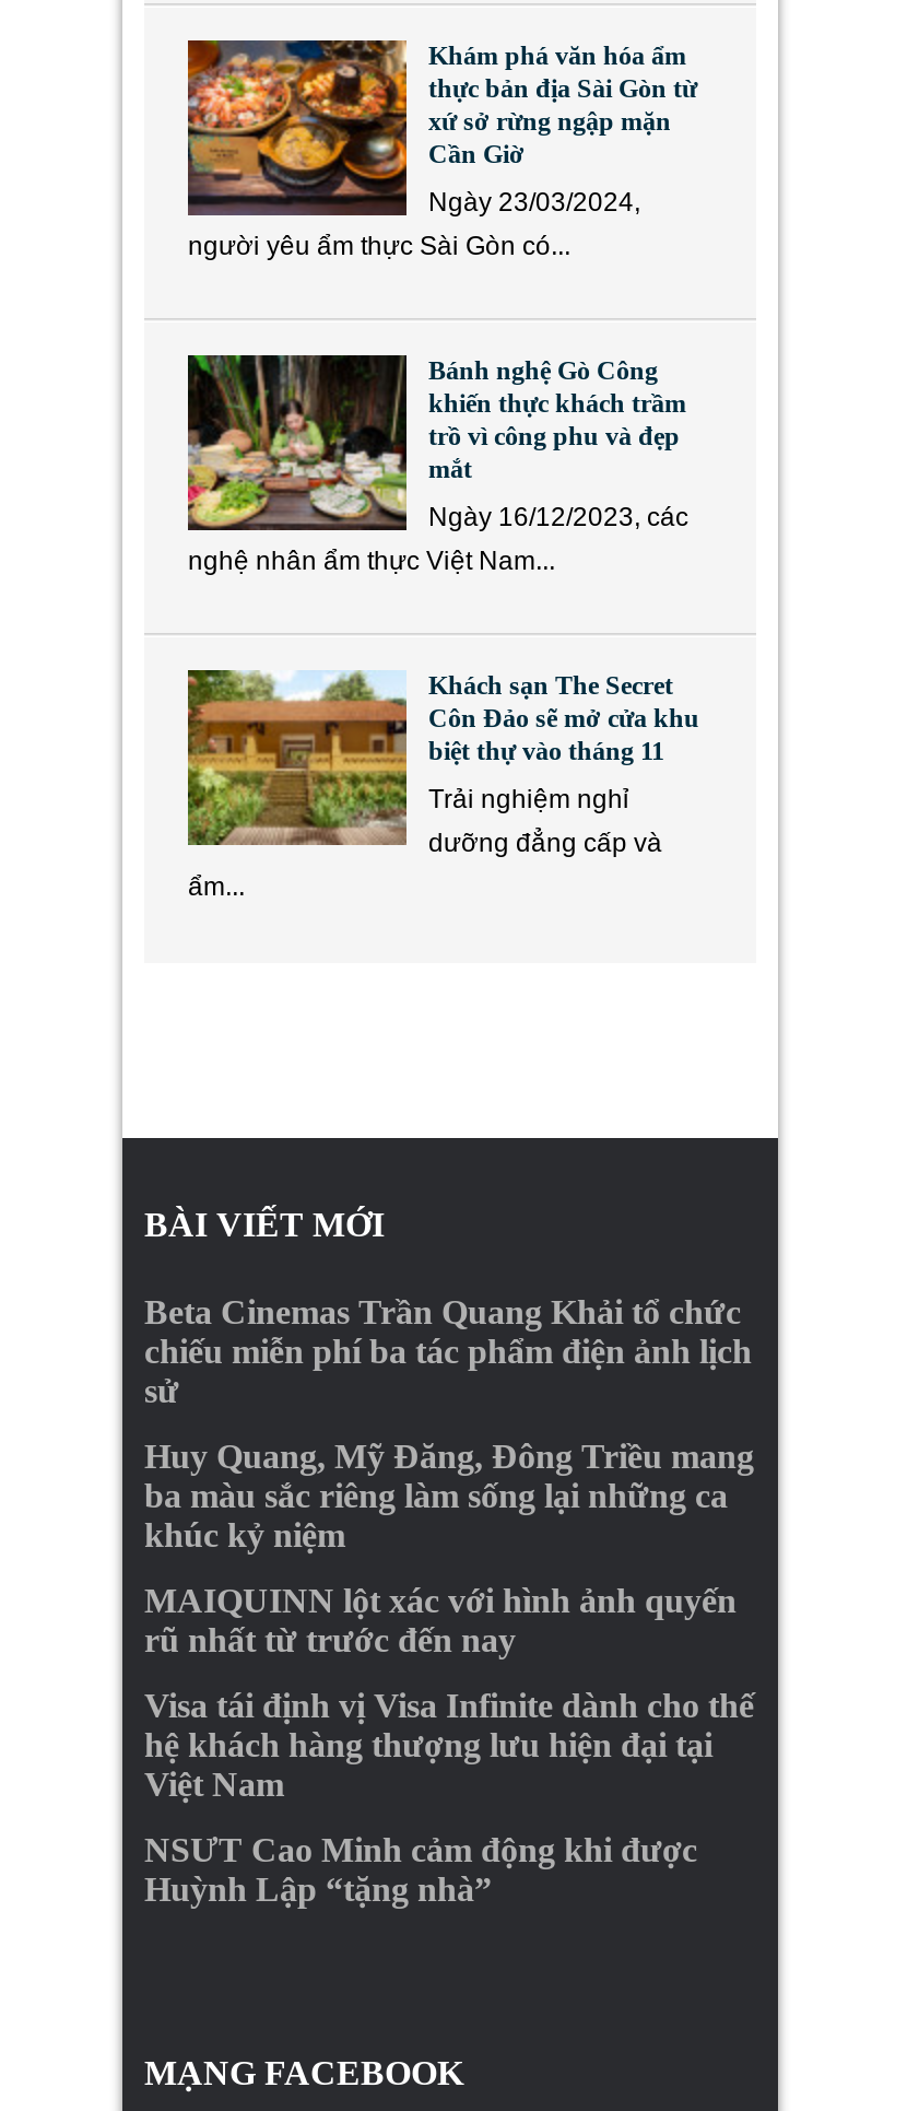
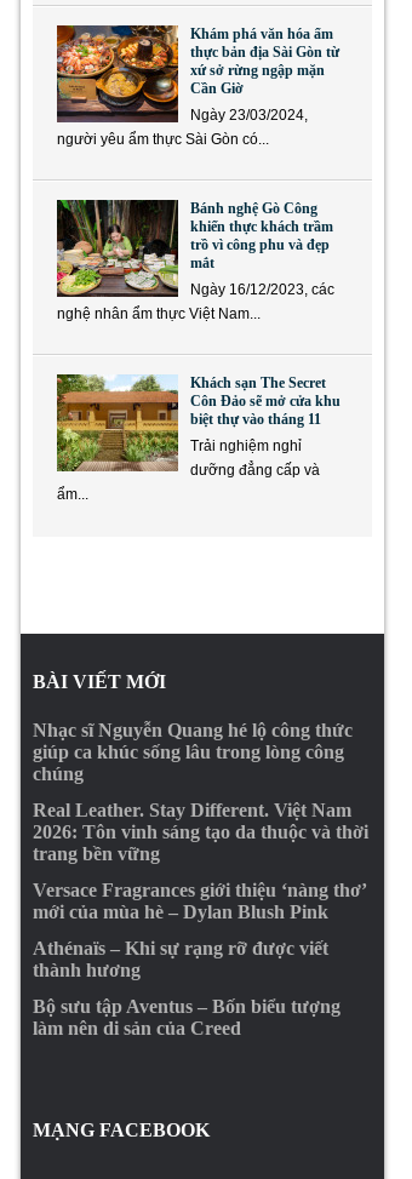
[144,1294,752,1410] Beta Cinemas Trần Quang Khải tổ chức | chiếu miễn phí ba tác phẩm điện ảnh lịch | sử -> [33,720,353,784] Nhạc sĩ Nguyễn Quang hé lộ công thức | giúp ca khúc sống lâu trong lòng công | chúng
[144,1438,754,1554] Huy Quang, Mỹ Đăng, Đông Triều mang | ba màu sắc riêng làm sống lại những ca | khúc kỷ niệm -> [33,800,368,864] Real Leather. Stay Different. Việt Nam | 2026: Tôn vinh sáng tạo da thuộc và thời | trang bền vững
[144,1583,737,1659] MAIQUINN lột xác với hình ảnh quyến | rũ nhất từ trước đến nay -> [33,880,366,922] Versace Fragrances giới thiệu ‘nàng thơ’ | mới của mùa hè – Dylan Blush Pink
[144,1687,754,1803] Visa tái định vị Visa Infinite dành cho thế | hệ khách hàng thượng lưu hiện đại tại | Việt Nam -> [33,938,328,981] Athénaïs – Khi sự rạng rỡ được viết | thành hương
[144,1832,697,1908] NSƯT Cao Minh cảm động khi được | Huỳnh Lập “tặng nhà” -> [33,996,341,1039] Bộ sưu tập Aventus – Bốn biểu tượng | làm nên di sản của Creed

